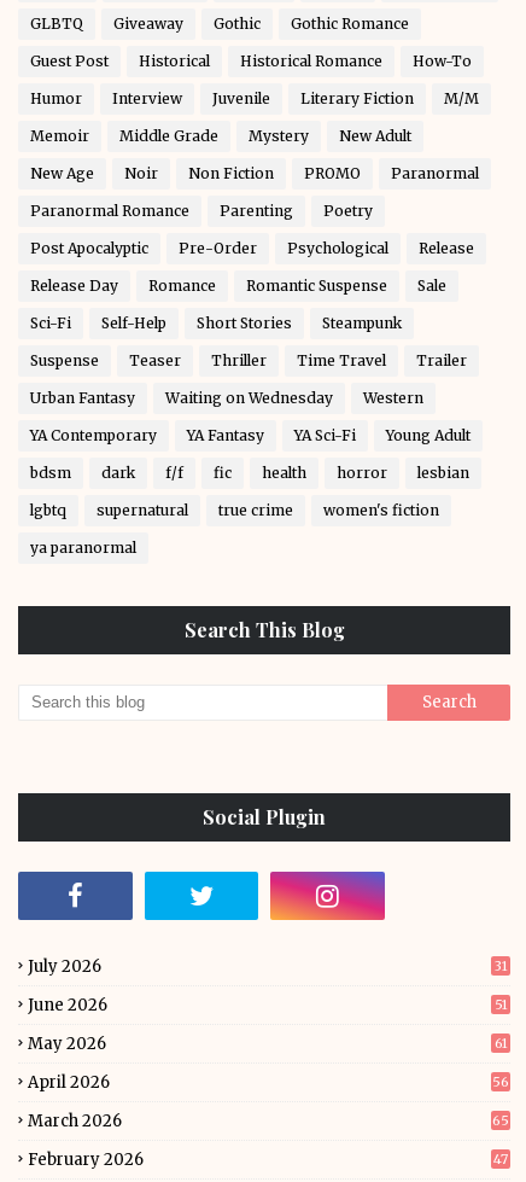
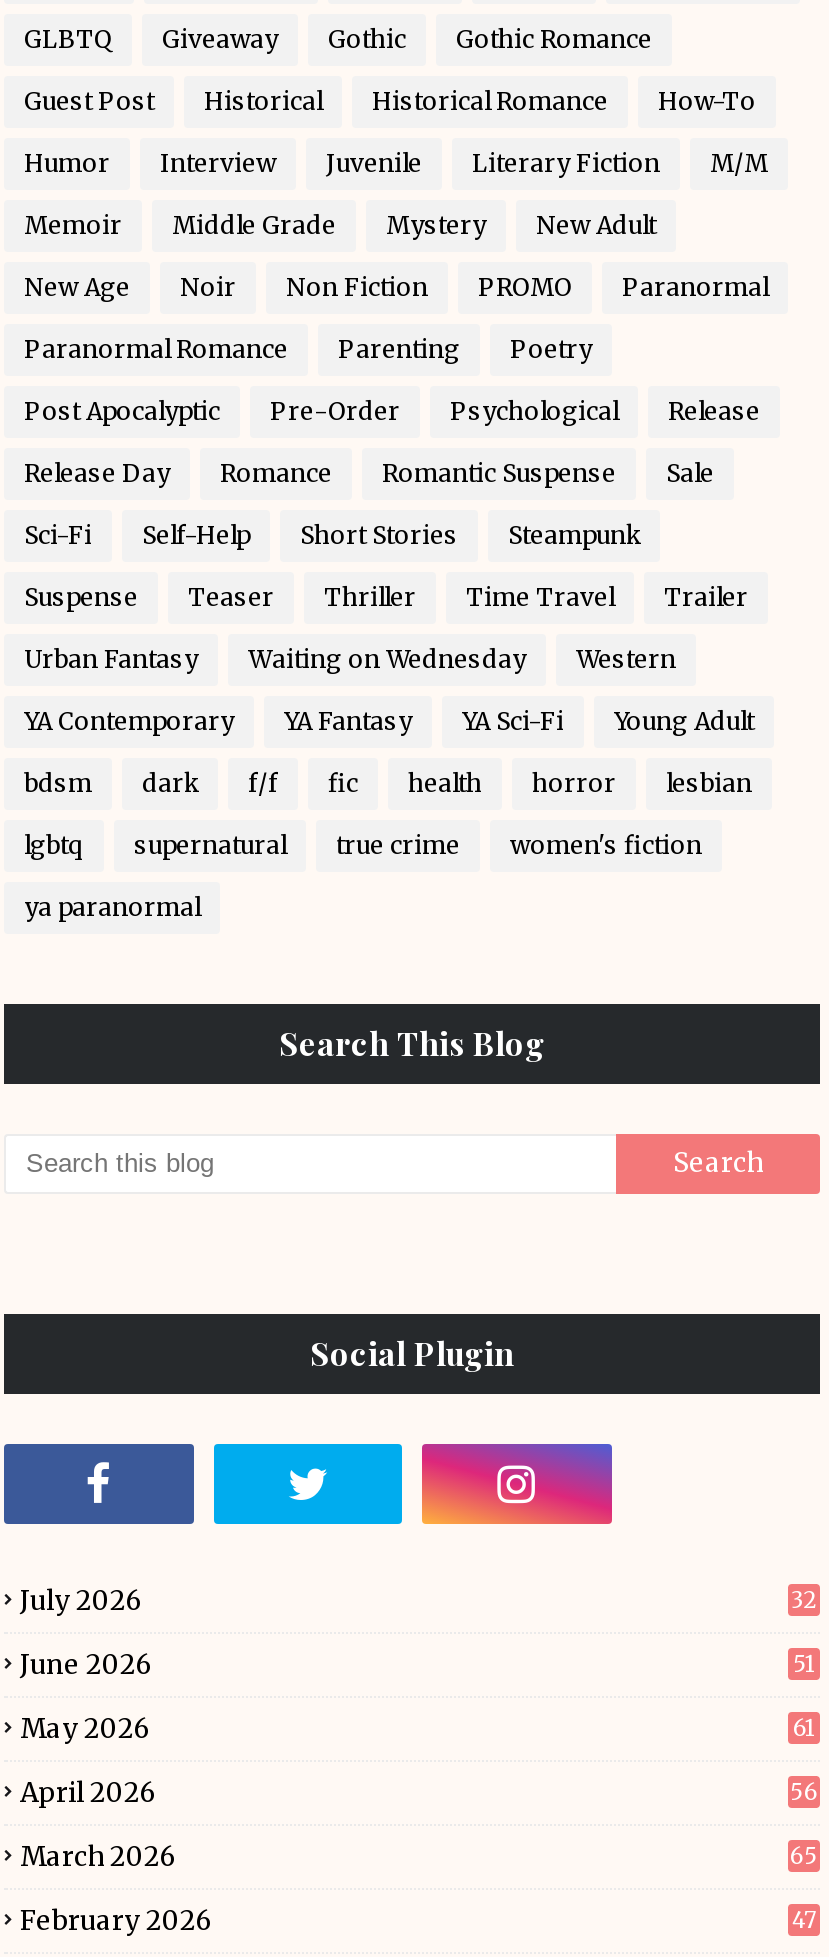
[494,957,507,974] 31 -> [791,1586,817,1614] 32

